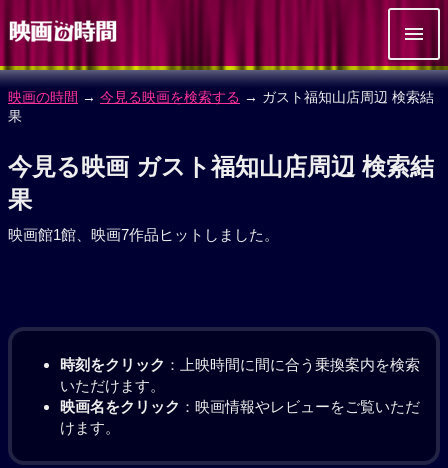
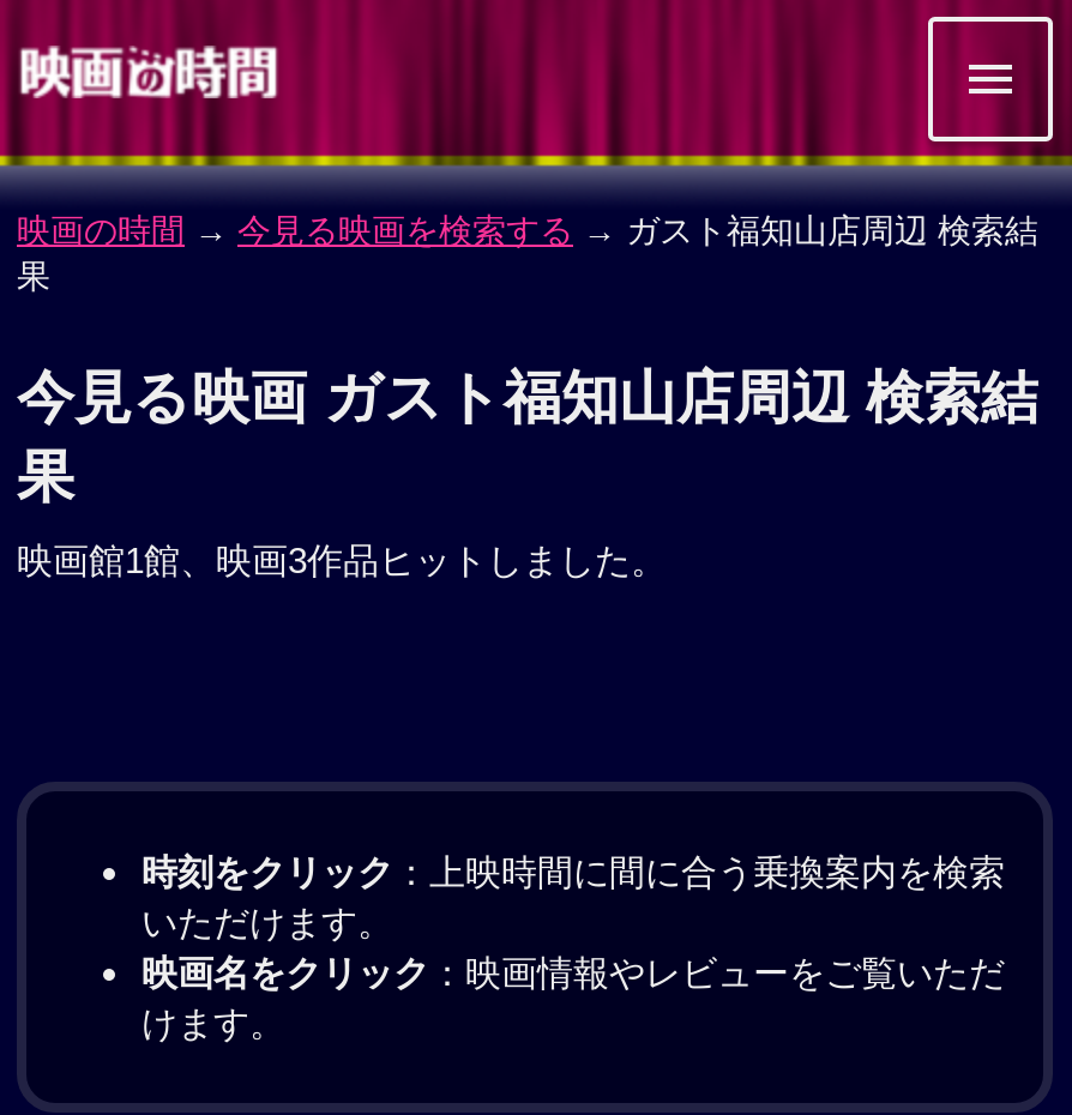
[8,226,279,243] 映画館1館、映画7作品ヒットしました。 -> [17,540,667,580] 映画館1館、映画3作品ヒットしました。

